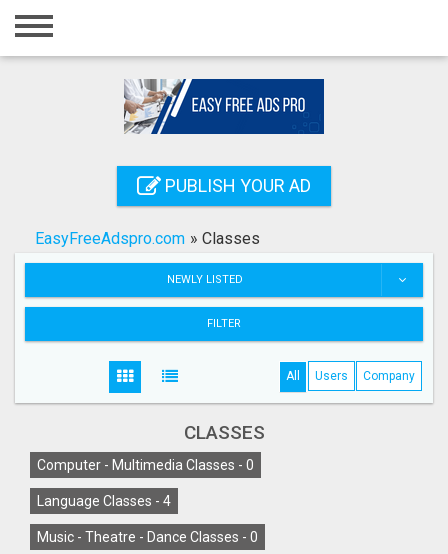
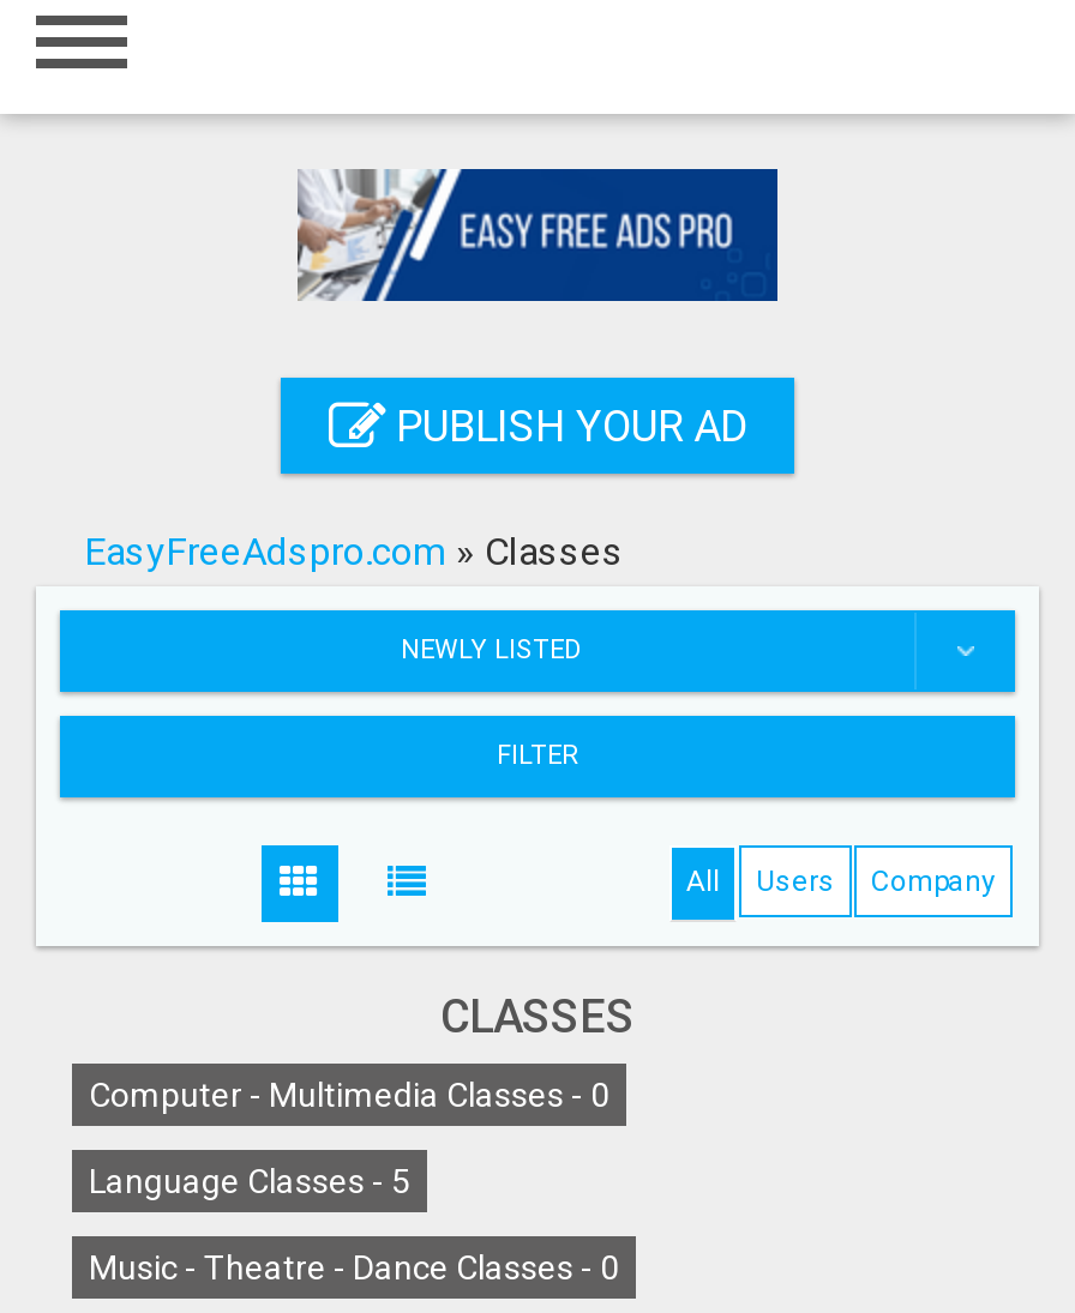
[37,493,171,509] Language Classes - 4 -> [89,1163,410,1201] Language Classes - 5

